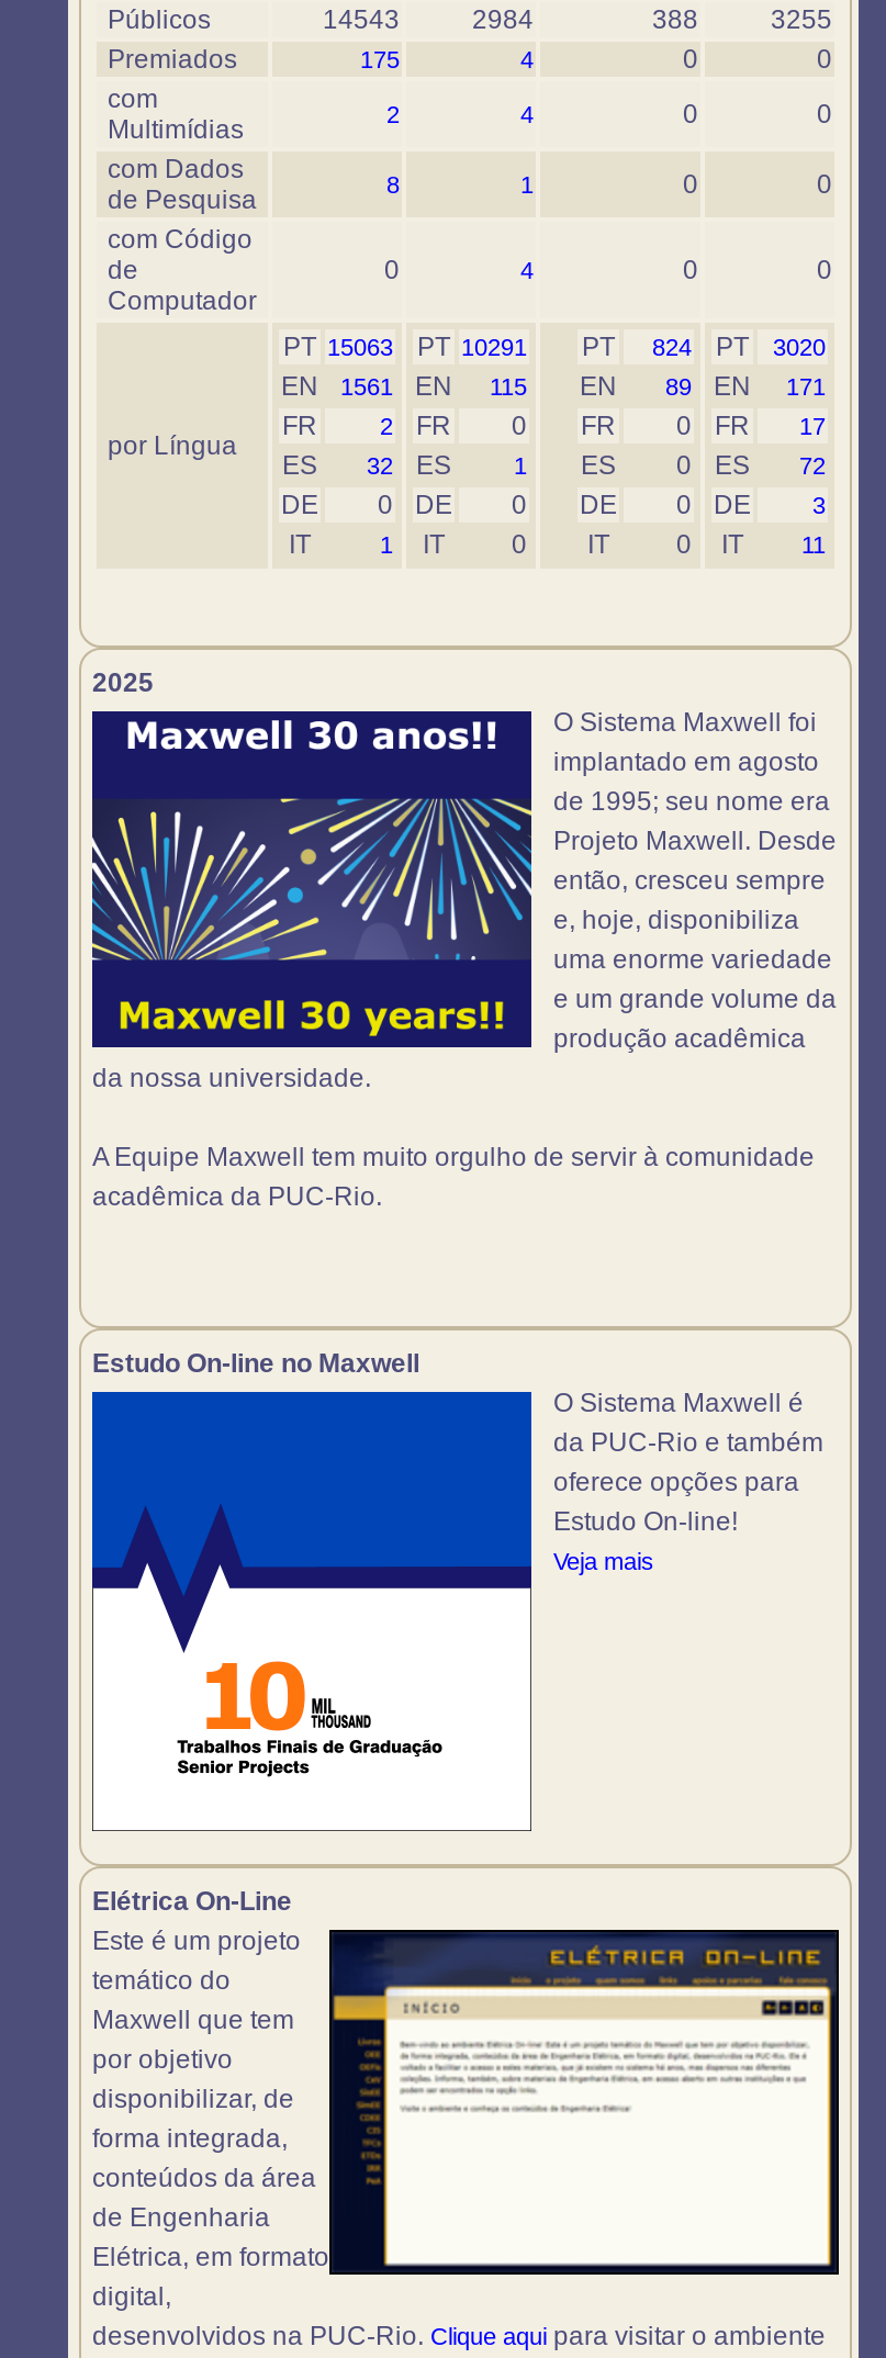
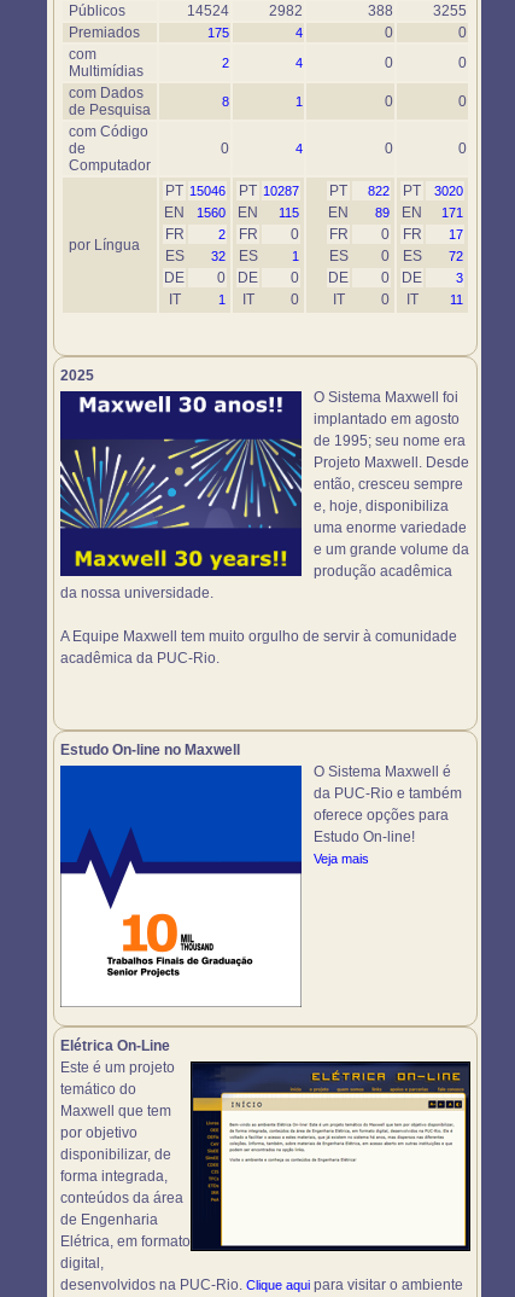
[323,4,400,35] 14543 -> [187,2,229,19] 14524
[472,4,534,35] 2984 -> [269,2,303,19] 2982
[283,332,393,362] PT 15063 -> [165,182,226,199] PT 15046
[417,332,527,362] PT 10291 -> [239,182,299,199] PT 10287
[652,334,692,360] 824 -> [368,184,390,198] 822
[281,371,826,402] EN 1561 EN 115 EN 89 EN 171 -> [164,204,463,221] EN 1560 EN 115 EN 89 EN 171

